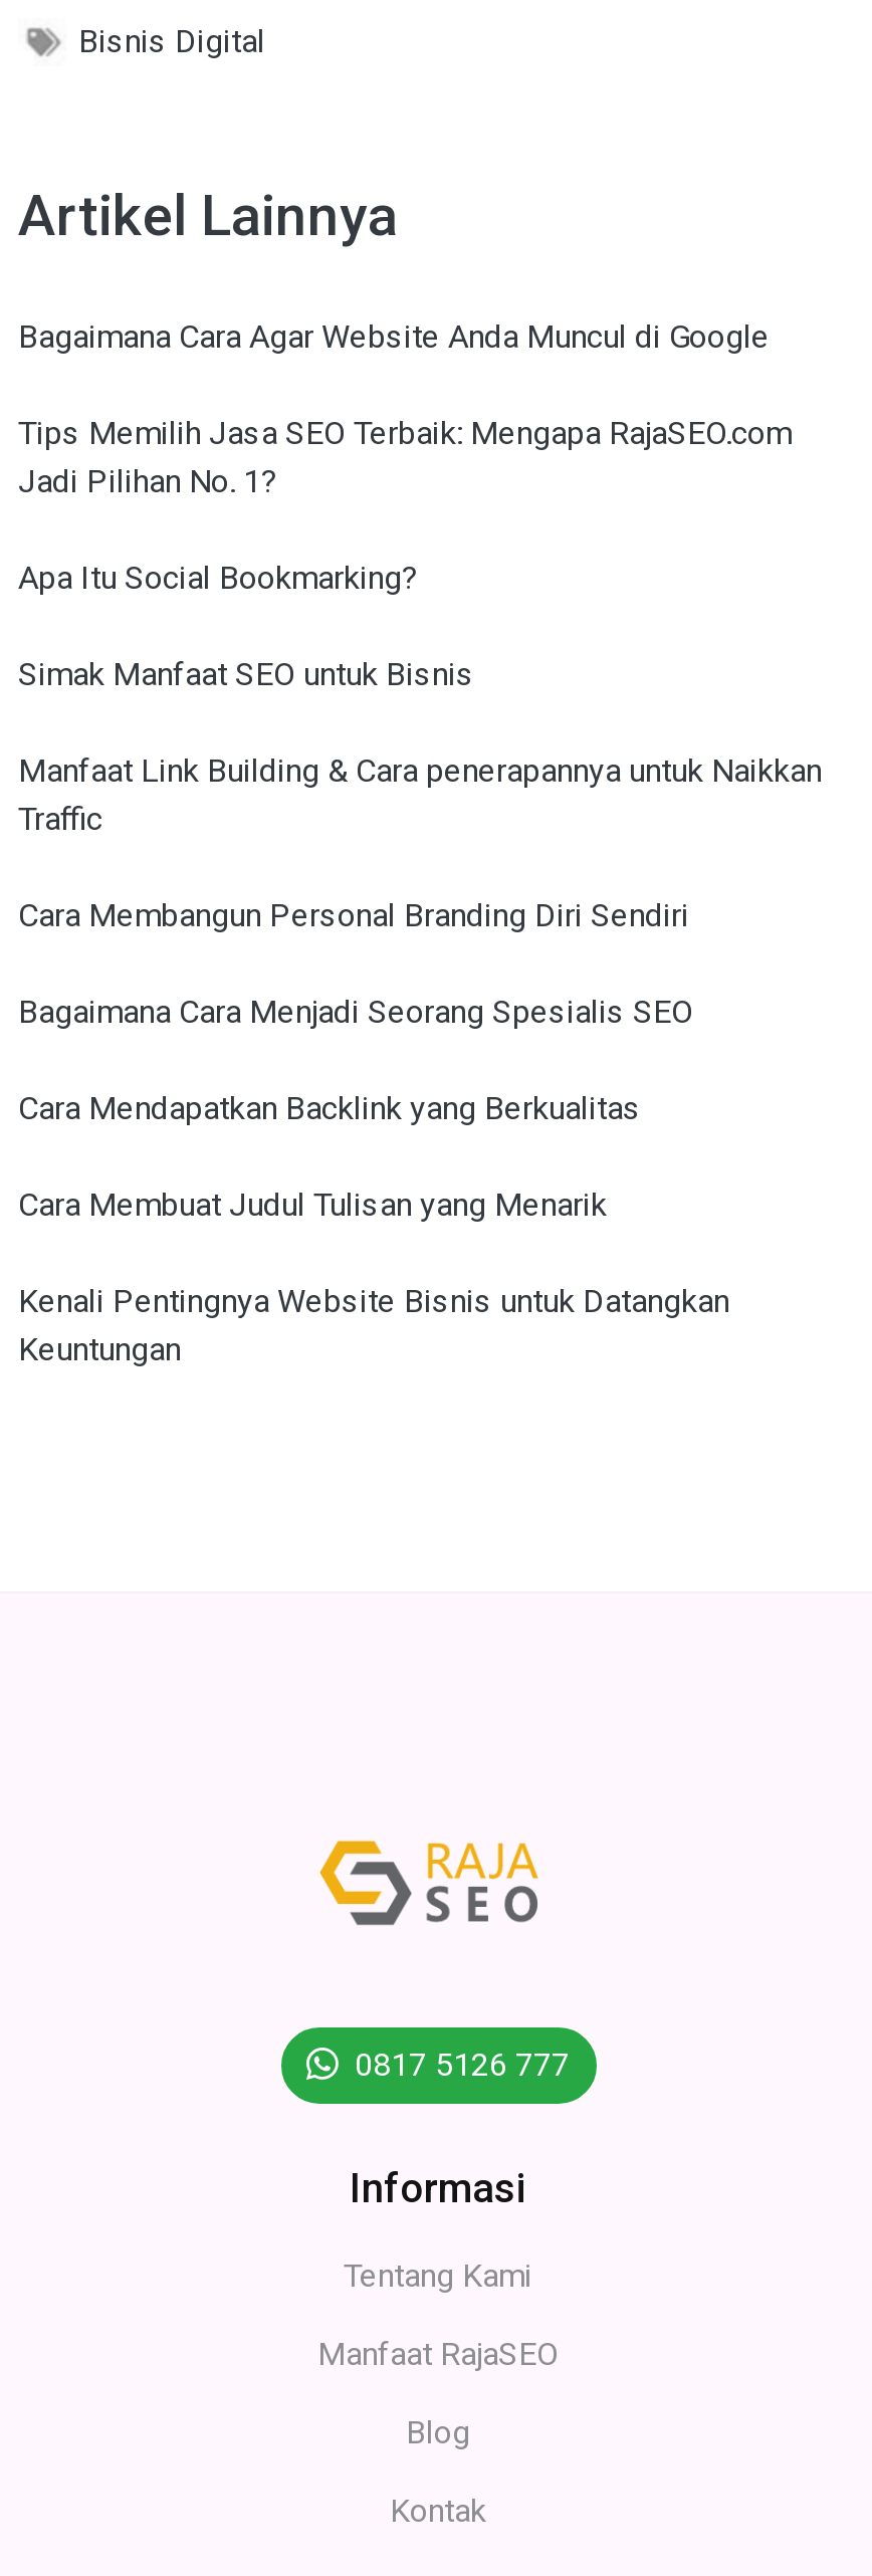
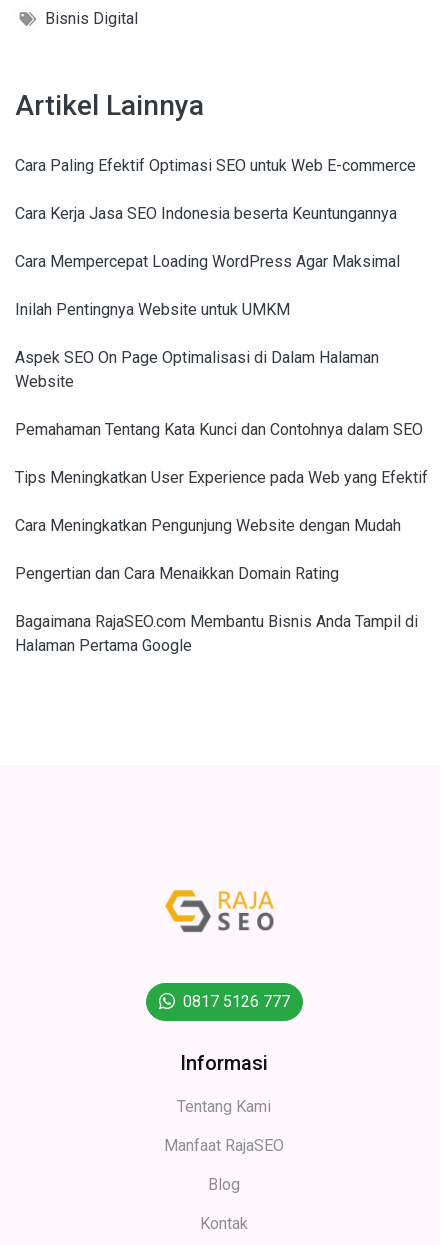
[18,317,770,355] Bagaimana Cara Agar Website Anda Muncul di Google -> [15,156,416,175] Cara Paling Efektif Optimasi SEO untuk Web E-commerce
[18,414,792,500] Tips Memilih Jasa SEO Terbaik: Mengapa RajaSEO.com | Jadi Pilihan No. 1? -> [15,204,397,223] Cara Kerja Jasa SEO Indonesia beserta Keuntungannya
[18,558,418,596] Apa Itu Social Bookmarking? -> [15,252,400,271] Cara Mempercepat Loading WordPress Agar Maksimal
[18,655,474,693] Simak Manfaat SEO untuk Bisnis -> [15,300,290,319] Inilah Pentingnya Website untuk UMKM
[18,751,822,838] Manfaat Link Building & Cara penerapannya untuk Naikkan | Traffic -> [15,348,379,391] Aspek SEO On Page Optimalisasi di Dalam Halaman | Website
[18,896,689,934] Cara Membangun Personal Branding Diri Sendiri -> [15,420,423,439] Pemahaman Tentang Kata Kunci dan Contohnya dalam SEO
[18,992,693,1030] Bagaimana Cara Menjadi Seorang Spesialis SEO -> [15,468,428,487] Tips Meningkatkan User Experience pada Web yang Efektif
[18,1089,641,1127] Cara Mendapatkan Backlink yang Berkualitas -> [15,516,401,535] Cara Meningkatkan Pengunjung Website dengan Mudah
[18,1185,607,1223] Cara Membuat Judul Tulisan yang Menarik -> [15,564,339,583] Pengertian dan Cara Menaikkan Domain Rating
[18,1282,729,1368] Kenali Pentingnya Website Bisnis untuk Datangkan | Keuntungan -> [15,612,418,655] Bagaimana RajaSEO.com Membantu Bisnis Anda Tampil di | Halaman Pertama Google

